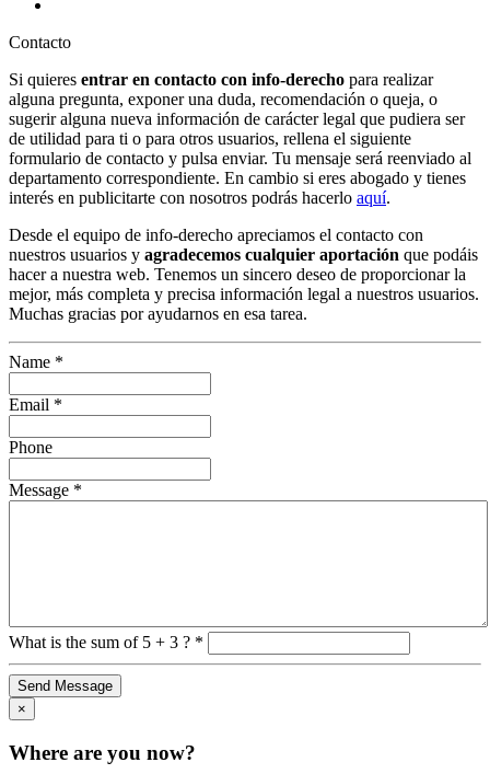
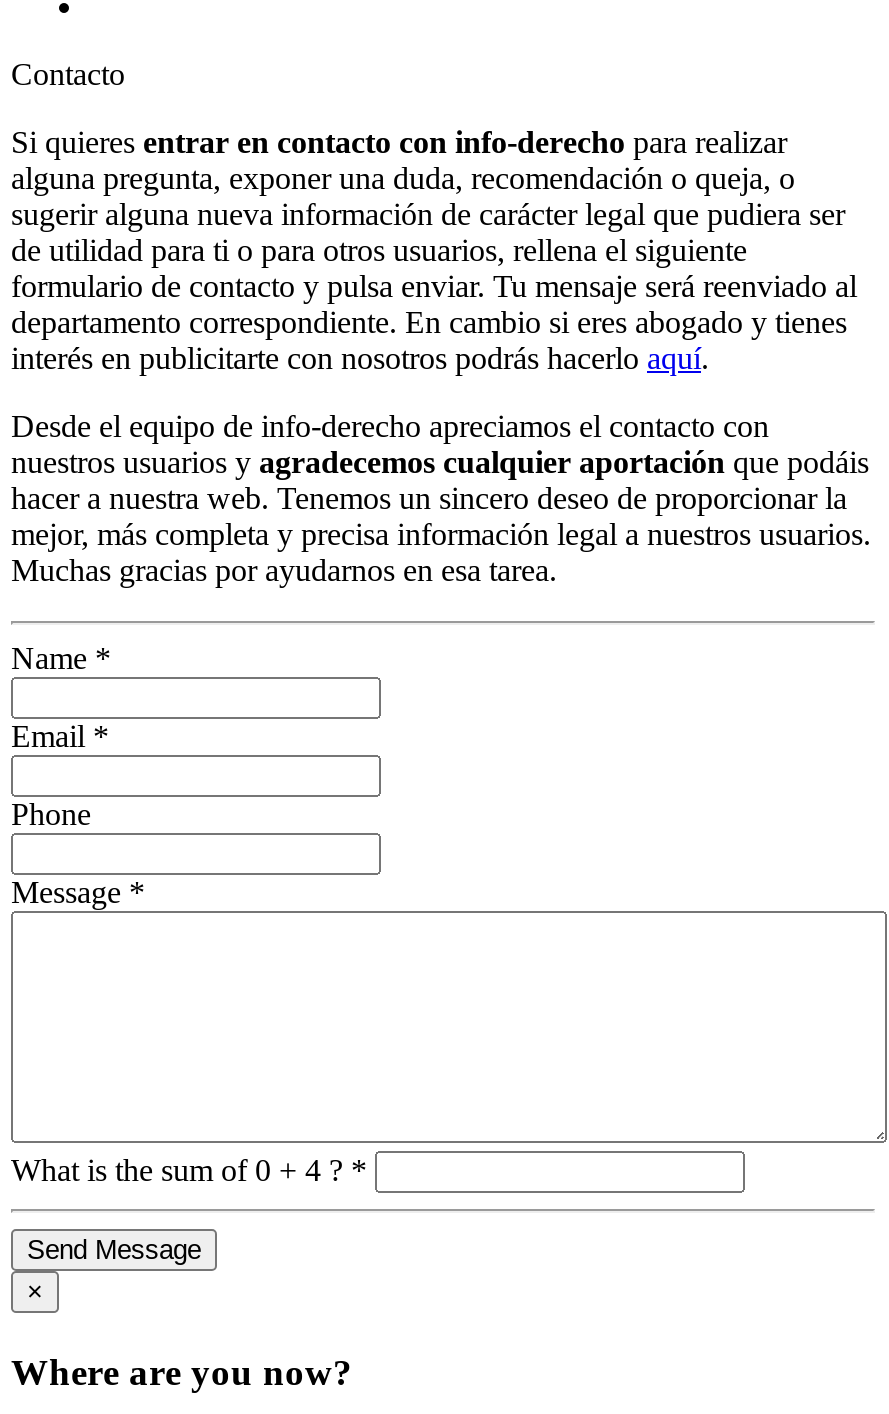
[9,633,203,651] What is the sum of 5 + 3 ? * -> [11,1153,367,1187] What is the sum of 0 + 4 ? *

